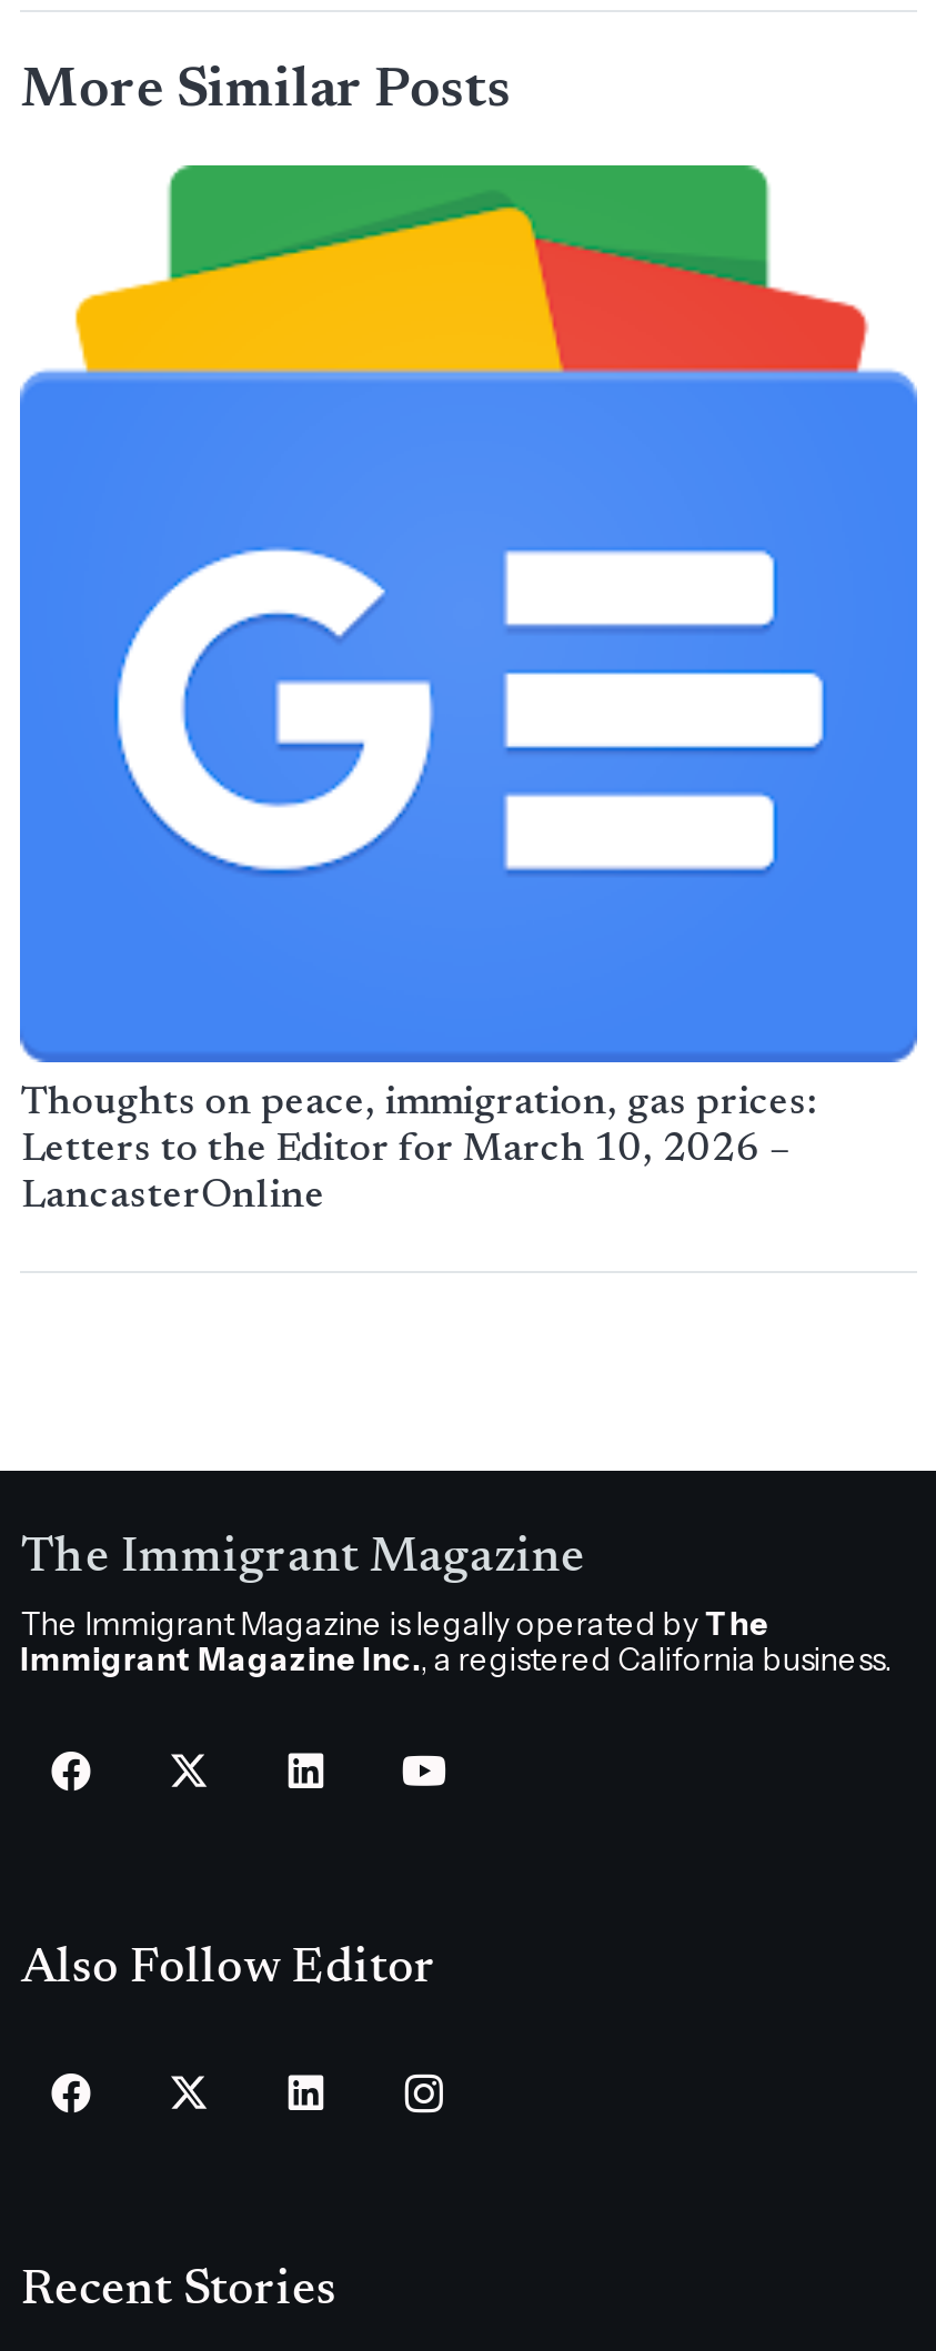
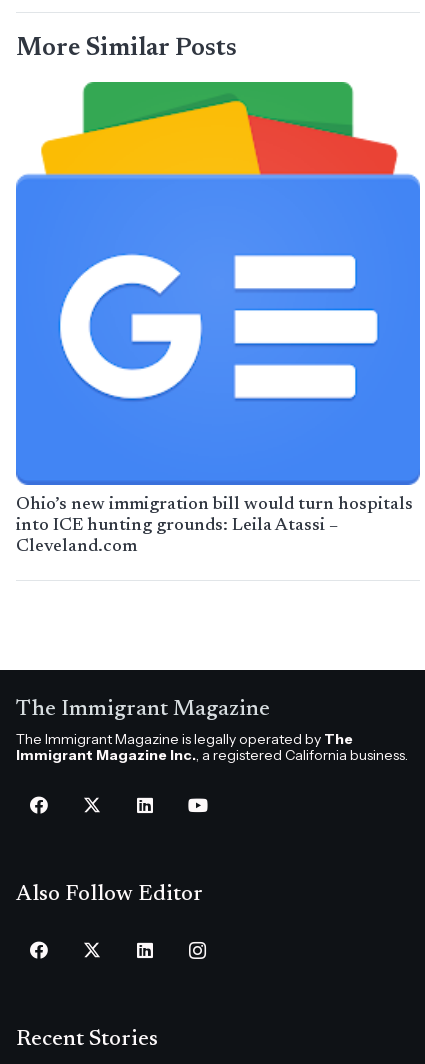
[21,1083,818,1217] Thoughts on peace, immigration, gas prices: | Letters to the Editor for March 10, 2026 – | LancasterOnline -> [16,495,413,555] Ohio’s new immigration bill would turn hospitals | into ICE hunting grounds: Leila Atassi – | Cleveland.com

